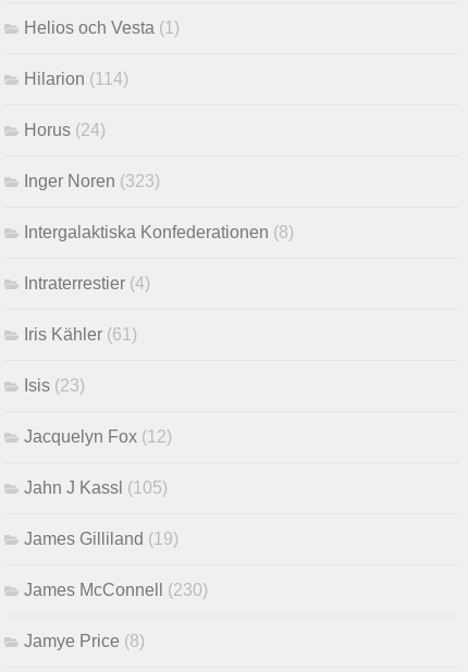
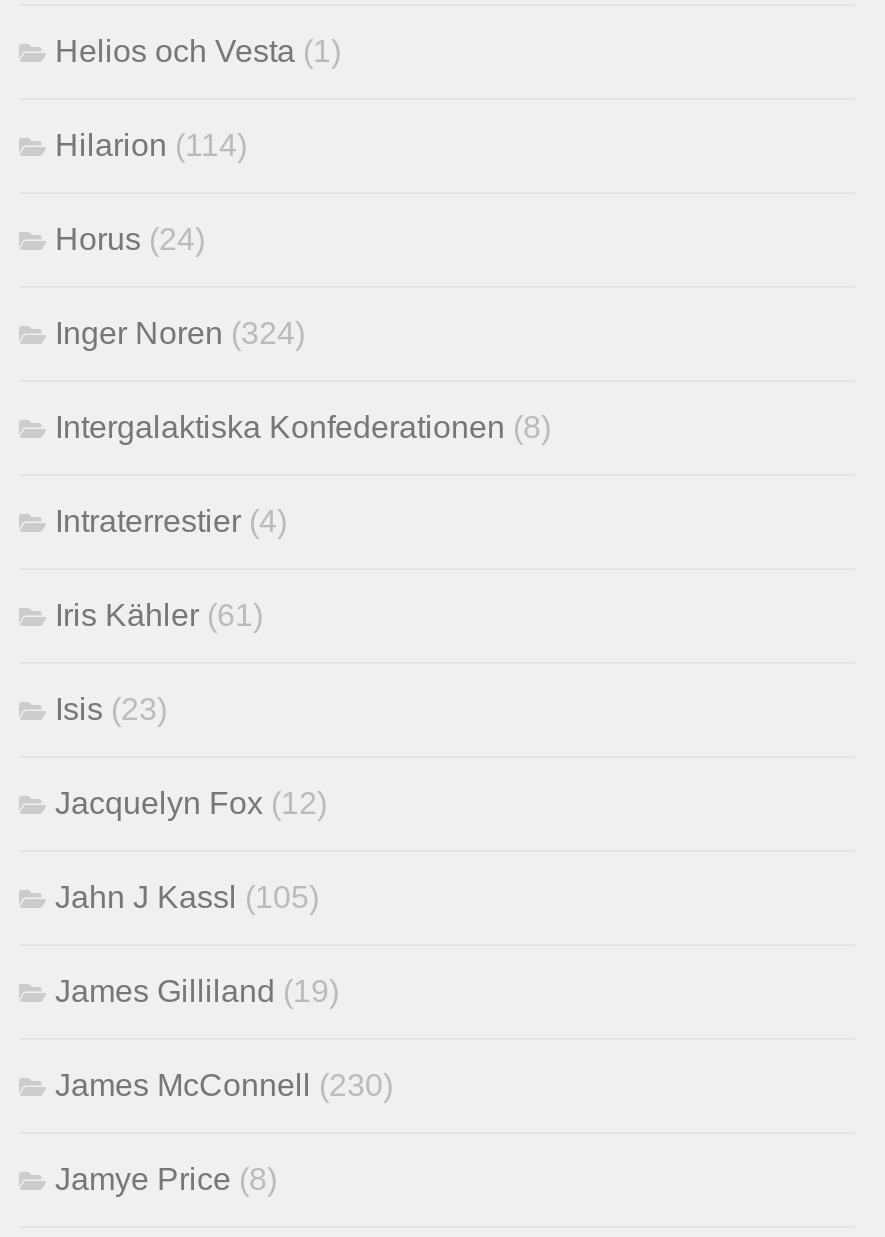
[24,171,160,190] Inger Noren (323) -> [55,315,305,349] Inger Noren (324)

